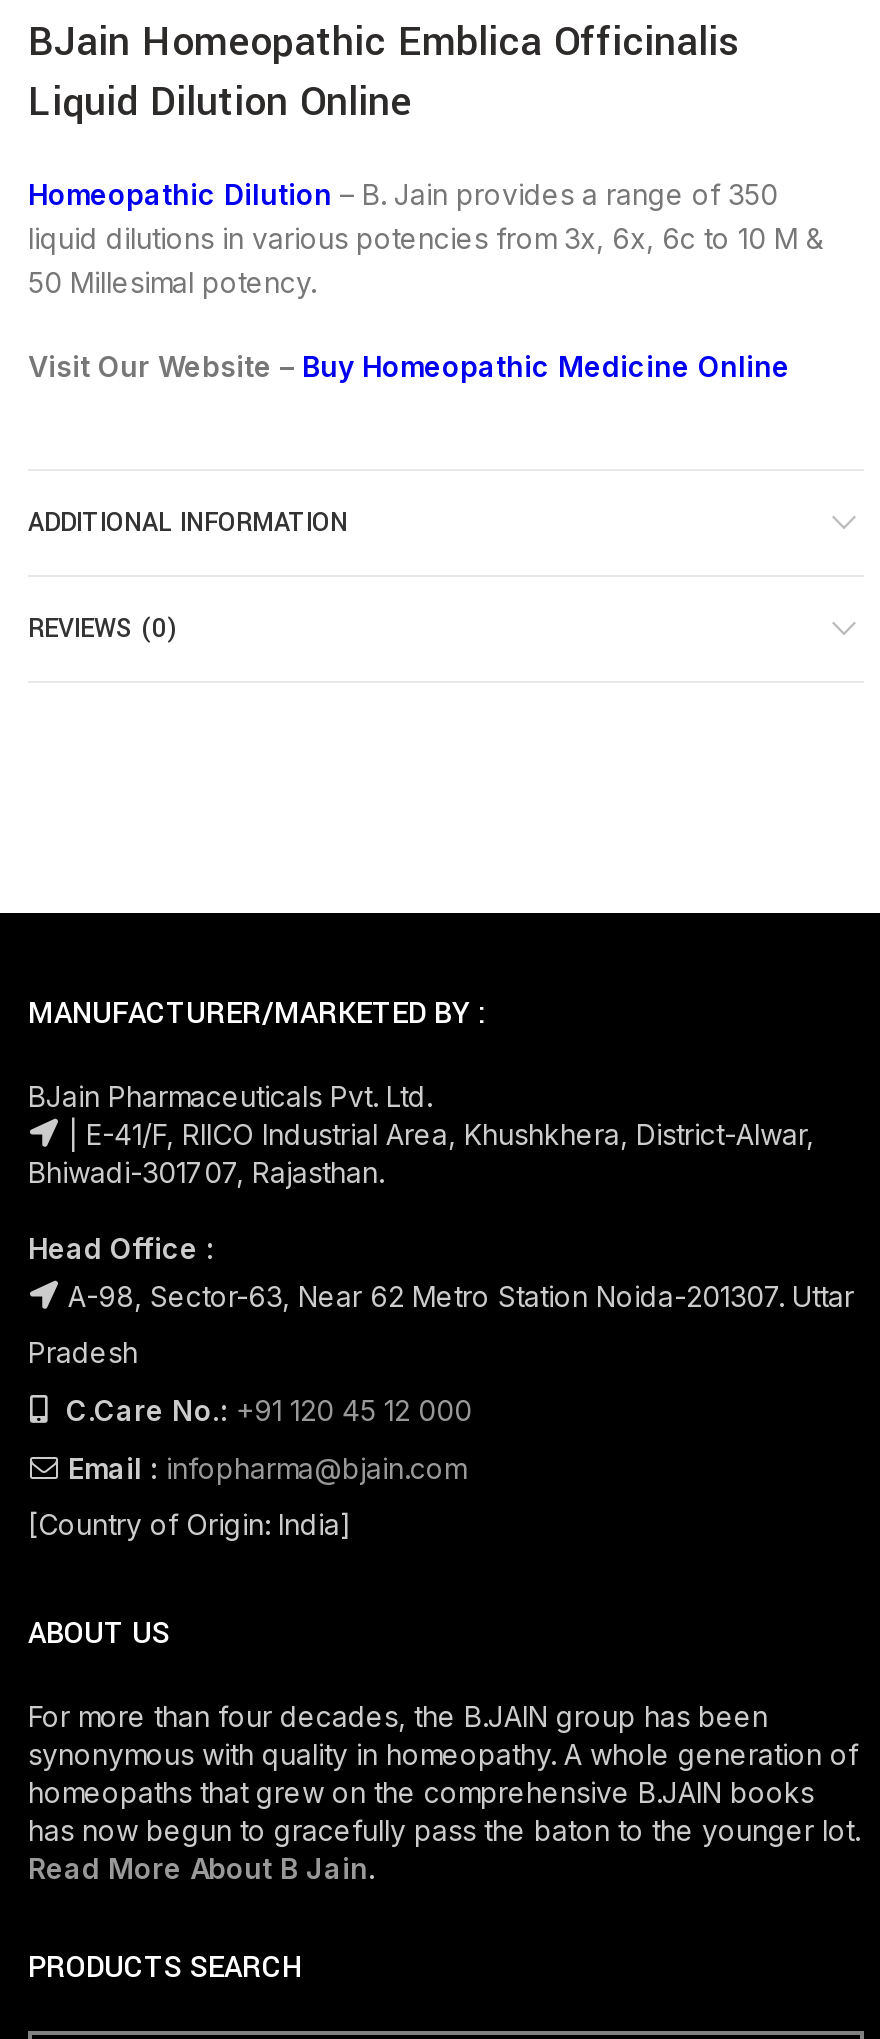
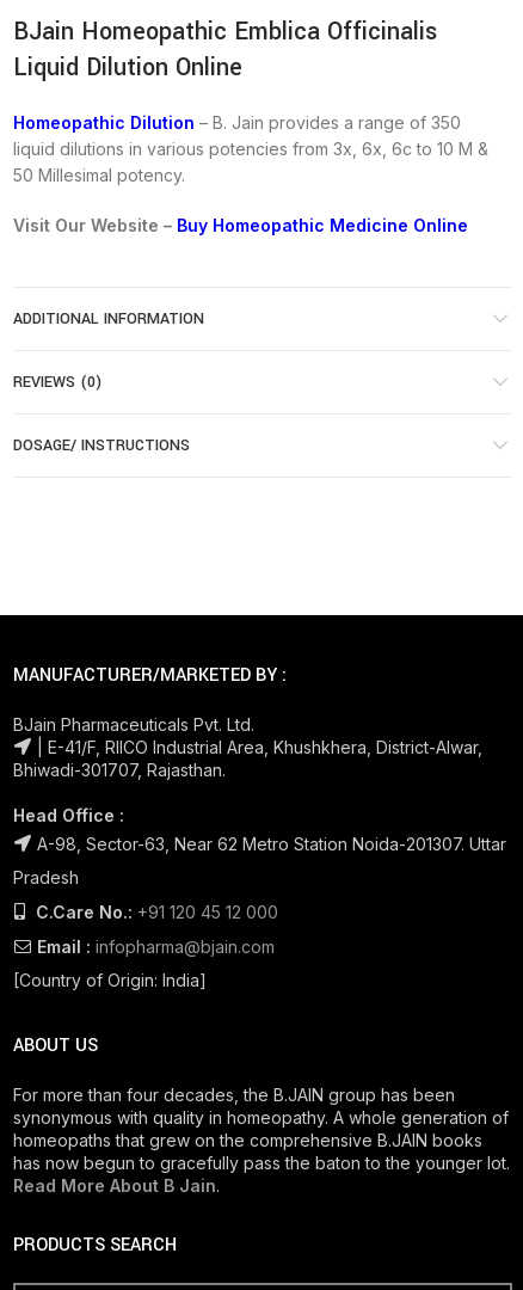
none -> [13,435,190,457] DOSAGE/ INSTRUCTIONS

